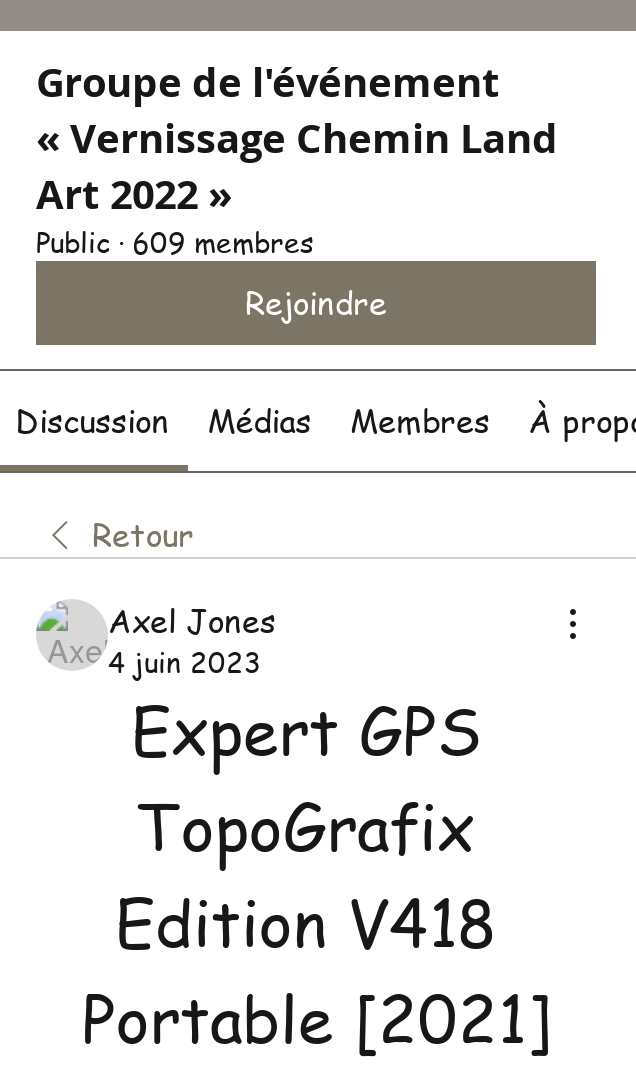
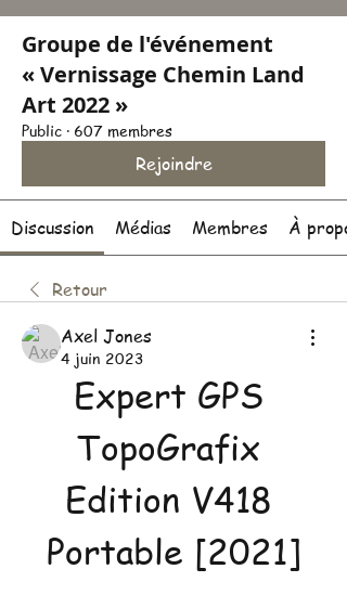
[36,221,314,261] Public · 609 membres -> [22,119,172,141] Public · 607 membres

